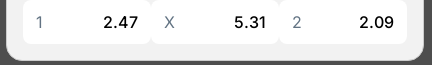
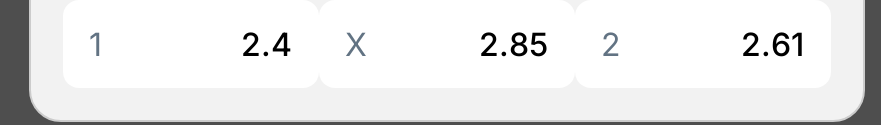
[103,12,175,32] 2.47 X -> [241,24,367,64] 2.4 X
[234,12,302,32] 5.31 2 -> [479,24,621,64] 2.85 2
[359,12,394,32] 2.09 -> [741,24,805,64] 2.61

